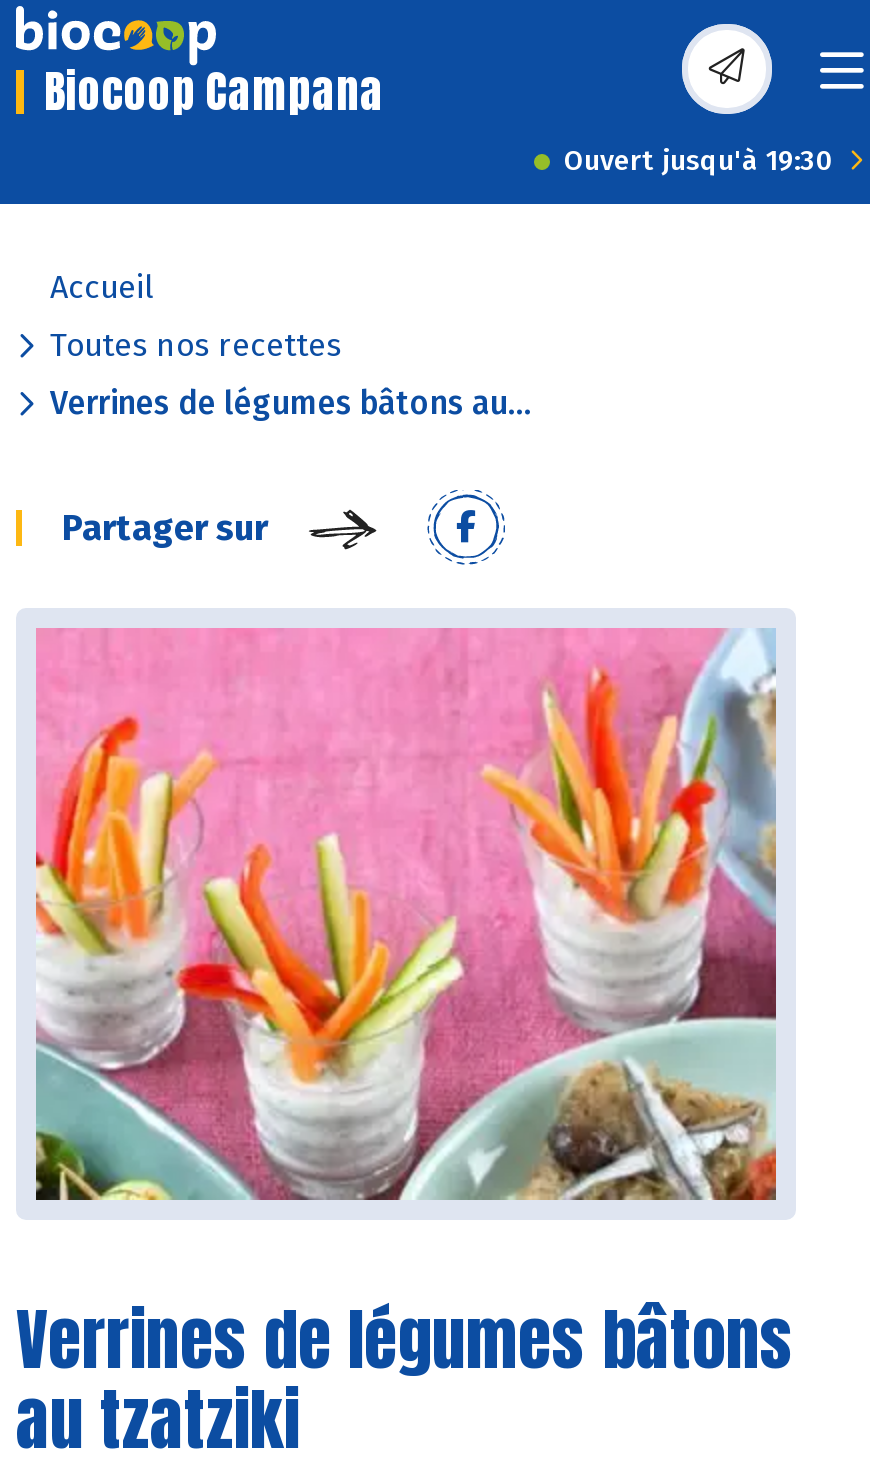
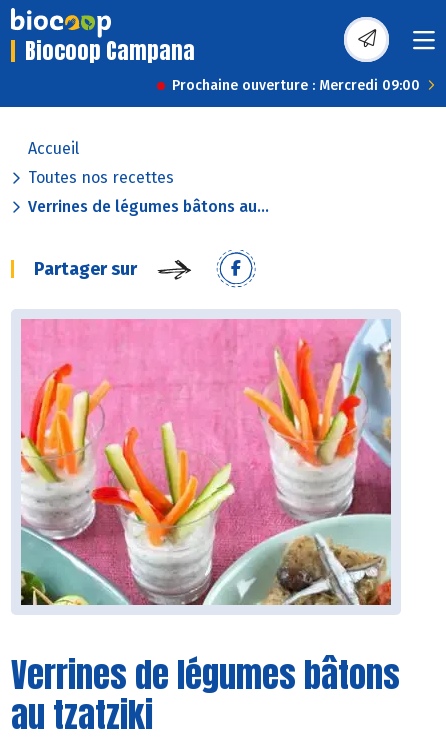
[564,144,834,178] Ouvert jusqu'à 19:30 -> [172,77,420,94] Prochaine ouverture : Mercredi 09:00

